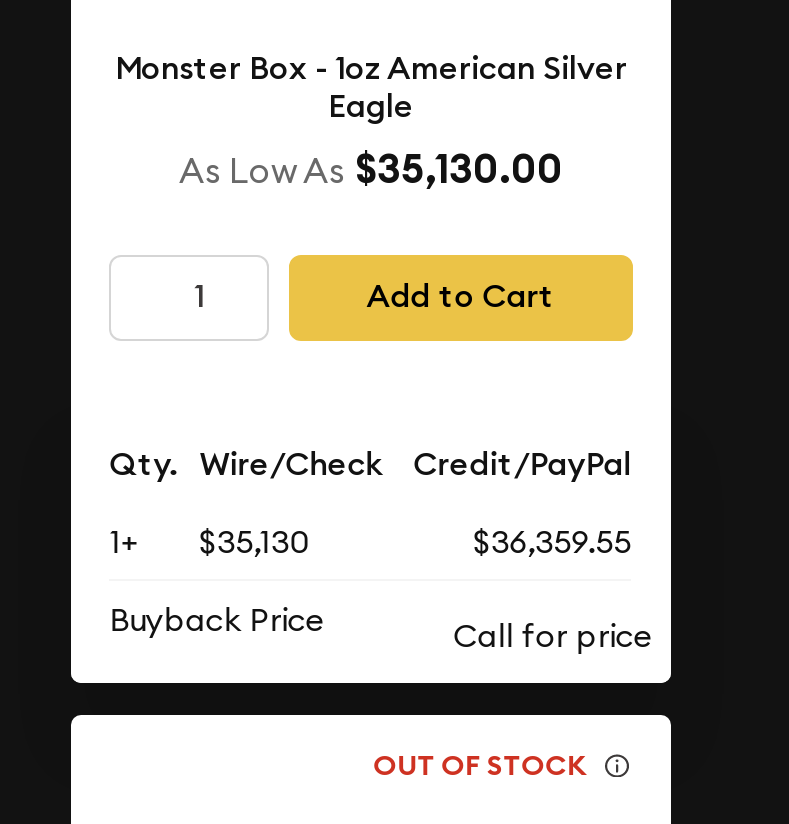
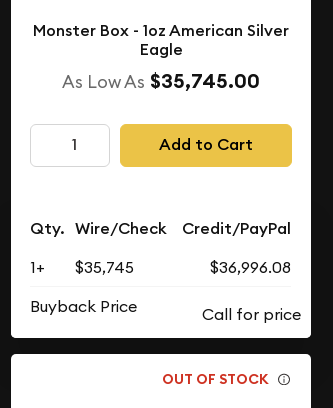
[179,143,563,195] As Low As $35,130.00 -> [62,68,260,94] As Low As $35,745.00
[109,521,309,561] 1+ $35,130 -> [30,257,134,277] 1+ $35,745
[473,521,631,561] $36,359.55 -> [210,257,291,277] $36,996.08

